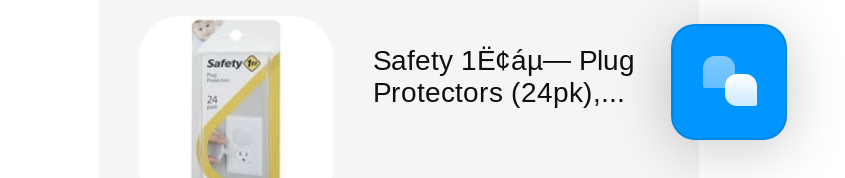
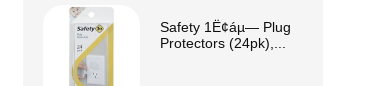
[667,20,791,144] [image] -> none

